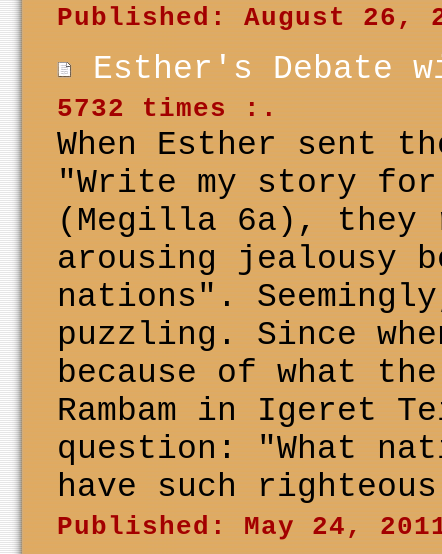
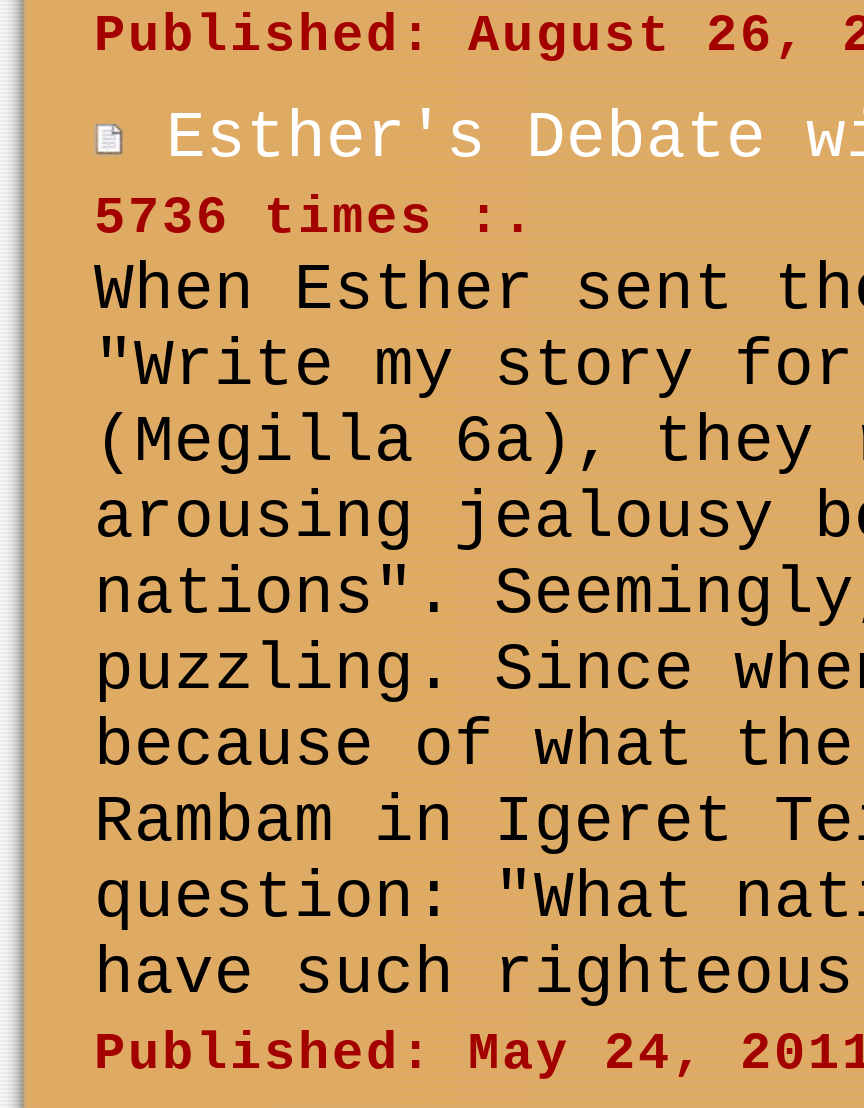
[57,94,278,124] 5732 times :. -> [94,188,536,248] 5736 times :.

